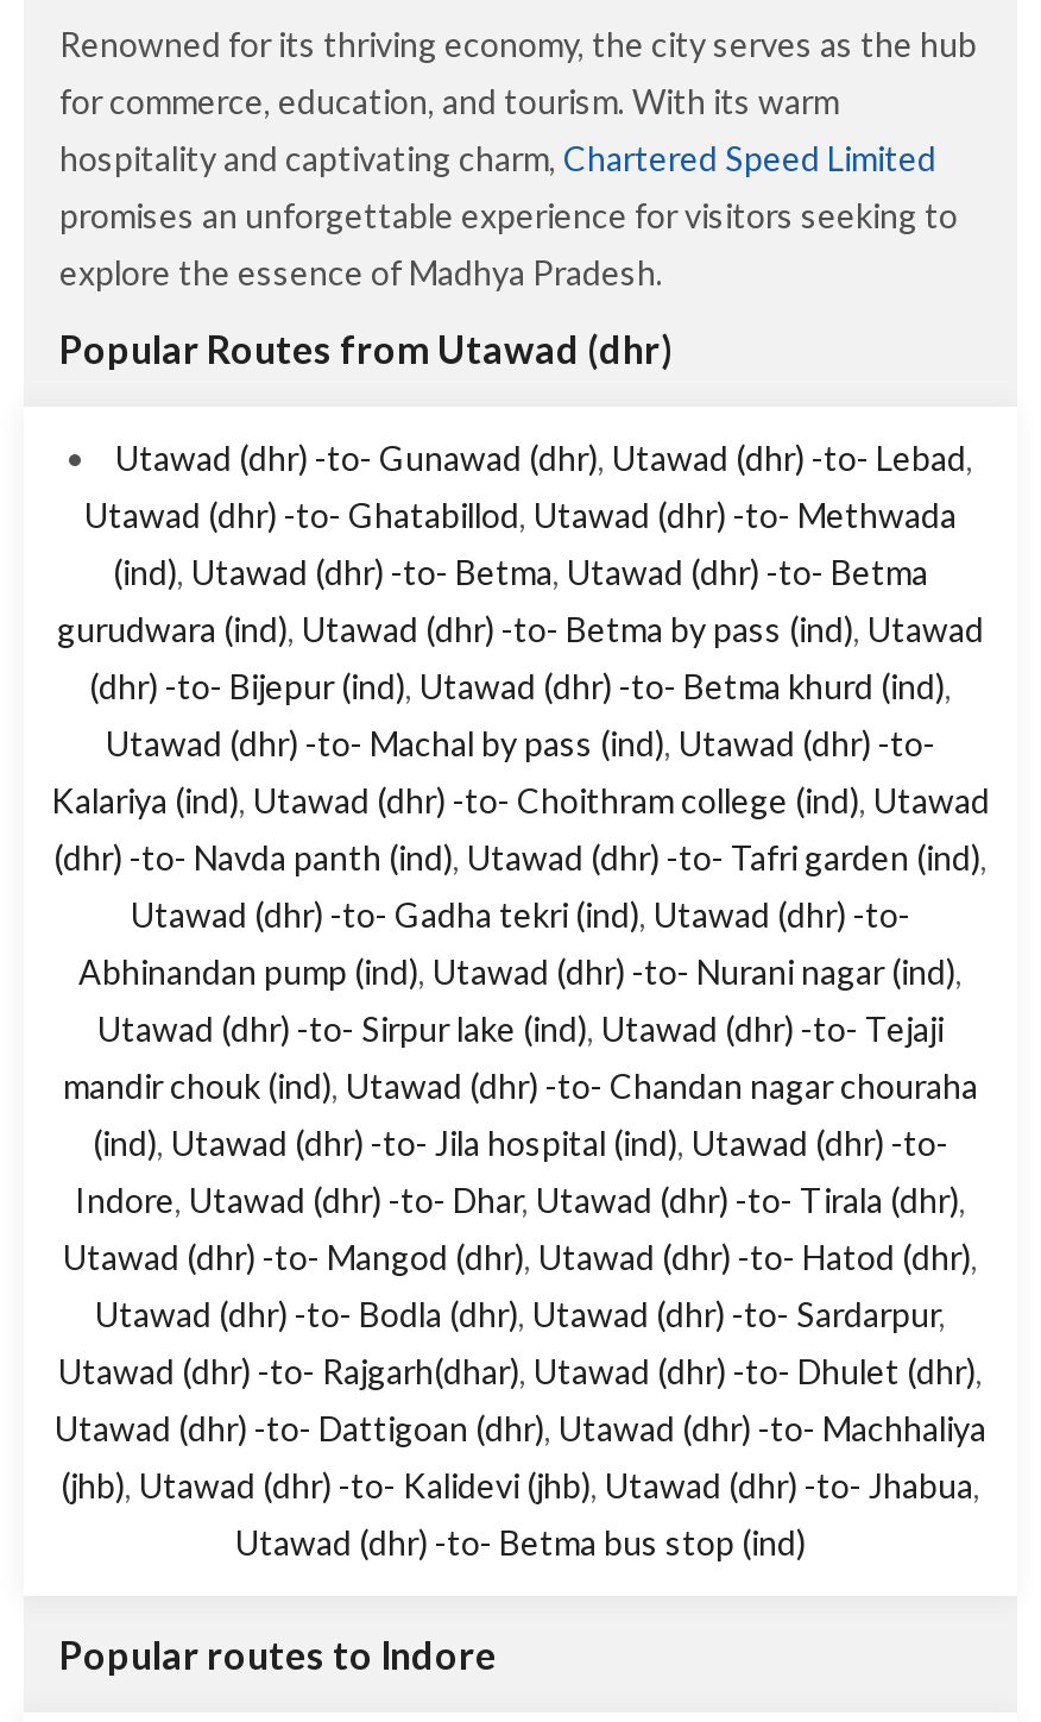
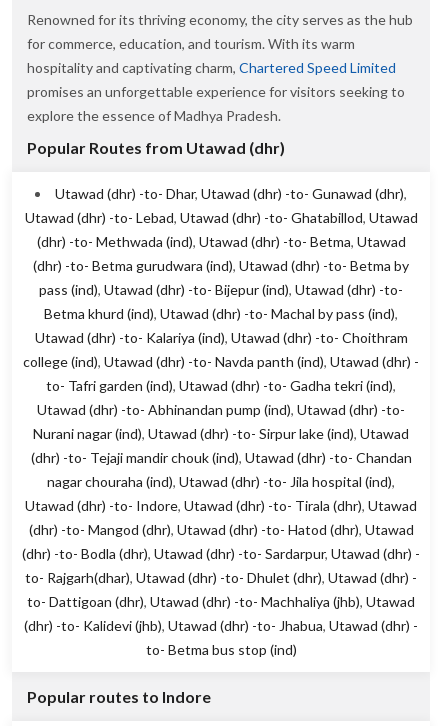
[51,438,990,1563] Utawad (dhr) -to- Gunawad (dhr), Utawad (dhr) -to- Lebad, | Utawad (dhr) -to- Ghatabillod, Utawad (dhr) -to- Methwada | (ind), Utawad (dhr) -to- Betma, Utawad (dhr) -to- Betma | gurudwara (ind), Utawad (dhr) -to- Betma by pass (ind), Utawad | (dhr) -to- Bijepur (ind), Utawad (dhr) -to- Betma khurd (ind), | Utawad (dhr) -to- Machal by pass (ind), Utawad (dhr) -to- | Kalariya (ind), Utawad (dhr) -to- Choithram college (ind), Utawad | (dhr) -to- Navda panth (ind), Utawad (dhr) -to- Tafri garden (ind), | Utawad (dhr) -to- Gadha tekri (ind), Utawad (dhr) -to- | Abhinandan pump (ind), Utawad (dhr) -to- Nurani nagar (ind), | Utawad (dhr) -to- Sirpur lake (ind), Utawad (dhr) -to- Tejaji | mandir chouk (ind), Utawad (dhr) -to- Chandan nagar chouraha | (ind), Utawad (dhr) -to- Jila hospital (ind), Utawad (dhr) -to- | Indore, Utawad (dhr) -to- Dhar, Utawad (dhr) -to- Tirala (dhr), | Utawad (dhr) -to- Mangod (dhr), Utawad (dhr) -to- Hatod (dhr), | Utawad (dhr) -to- Bodla (dhr), Utawad (dhr) -to- Sardarpur, | Utawad (dhr) -to- Rajgarh(dhar), Utawad (dhr) -to- Dhulet (dhr), | Utawad (dhr) -to- Dattigoan (dhr), Utawad (dhr) -to- Machhaliya | (jhb), Utawad (dhr) -to- Kalidevi (jhb), Utawad (dhr) -to- Jhabua, | Utawad (dhr) -to- Betma bus stop (ind) -> [22,185,420,658] Utawad (dhr) -to- Dhar, Utawad (dhr) -to- Gunawad (dhr), | Utawad (dhr) -to- Lebad, Utawad (dhr) -to- Ghatabillod, Utawad | (dhr) -to- Methwada (ind), Utawad (dhr) -to- Betma, Utawad | (dhr) -to- Betma gurudwara (ind), Utawad (dhr) -to- Betma by | pass (ind), Utawad (dhr) -to- Bijepur (ind), Utawad (dhr) -to- | Betma khurd (ind), Utawad (dhr) -to- Machal by pass (ind), | Utawad (dhr) -to- Kalariya (ind), Utawad (dhr) -to- Choithram | college (ind), Utawad (dhr) -to- Navda panth (ind), Utawad (dhr) - | to- Tafri garden (ind), Utawad (dhr) -to- Gadha tekri (ind), | Utawad (dhr) -to- Abhinandan pump (ind), Utawad (dhr) -to- | Nurani nagar (ind), Utawad (dhr) -to- Sirpur lake (ind), Utawad | (dhr) -to- Tejaji mandir chouk (ind), Utawad (dhr) -to- Chandan | nagar chouraha (ind), Utawad (dhr) -to- Jila hospital (ind), | Utawad (dhr) -to- Indore, Utawad (dhr) -to- Tirala (dhr), Utawad | (dhr) -to- Mangod (dhr), Utawad (dhr) -to- Hatod (dhr), Utawad | (dhr) -to- Bodla (dhr), Utawad (dhr) -to- Sardarpur, Utawad (dhr) - | to- Rajgarh(dhar), Utawad (dhr) -to- Dhulet (dhr), Utawad (dhr) - | to- Dattigoan (dhr), Utawad (dhr) -to- Machhaliya (jhb), Utawad | (dhr) -to- Kalidevi (jhb), Utawad (dhr) -to- Jhabua, Utawad (dhr) - | to- Betma bus stop (ind)

